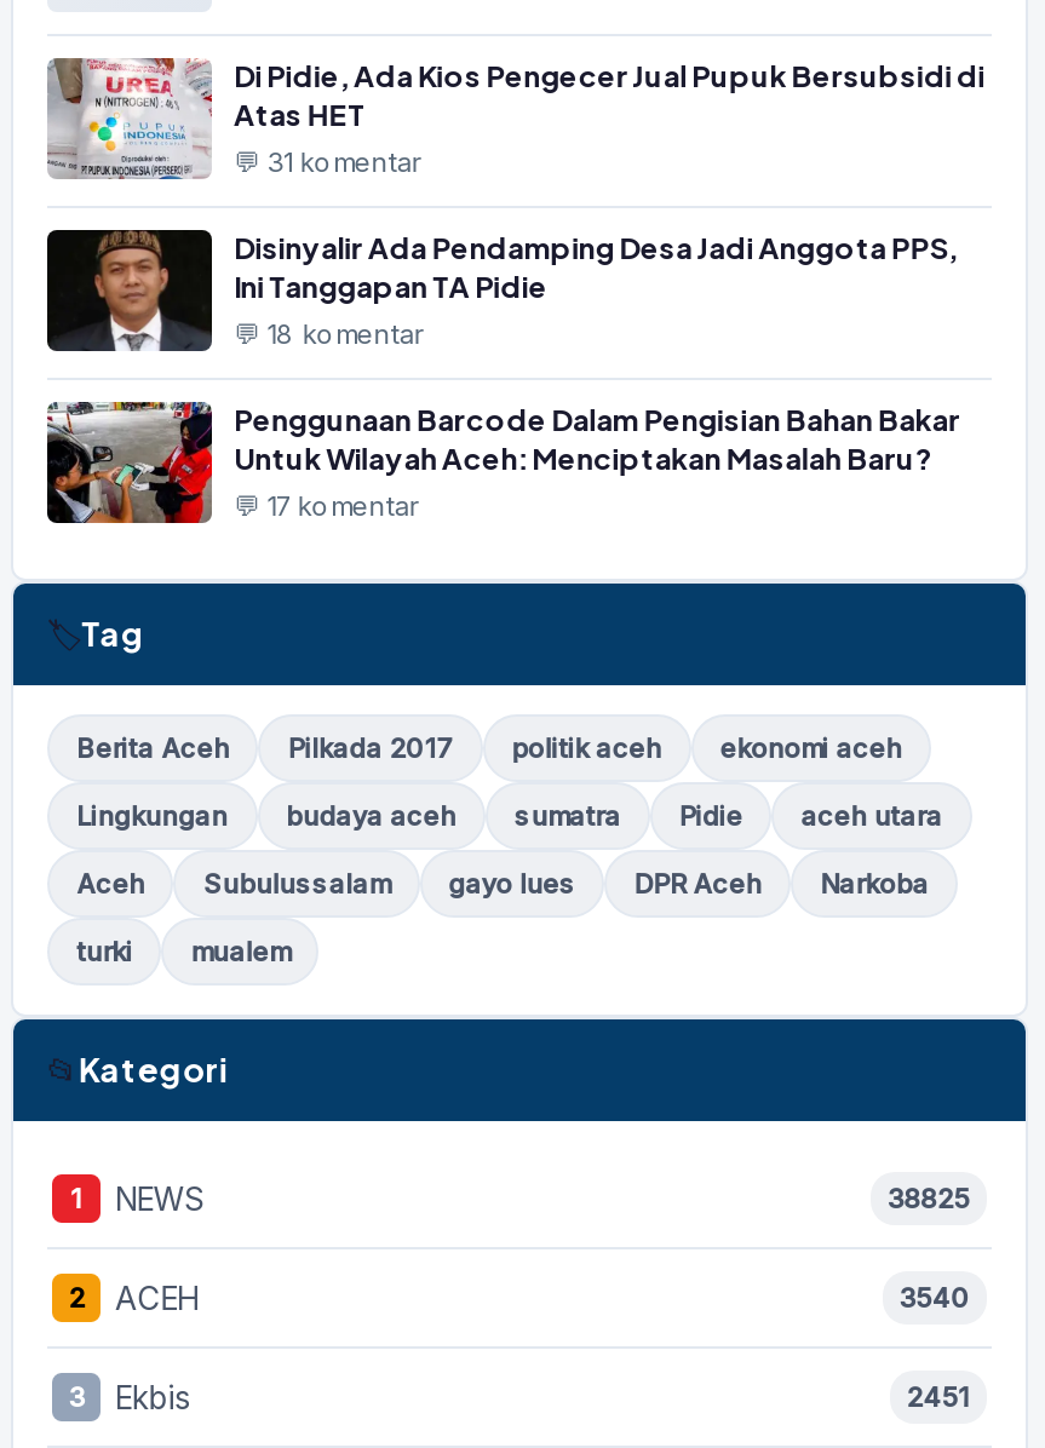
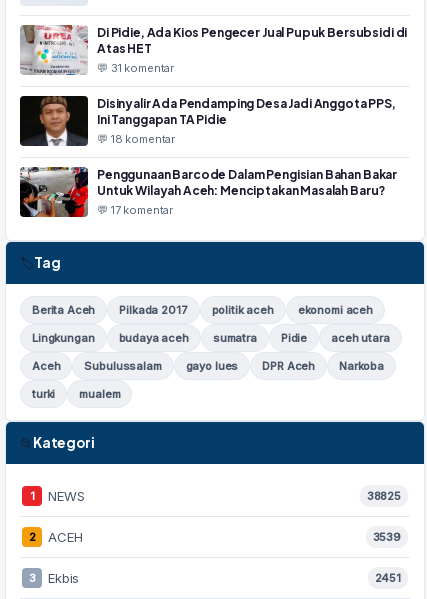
[899,1281,970,1315] 3540 -> [373,530,401,544] 3539

